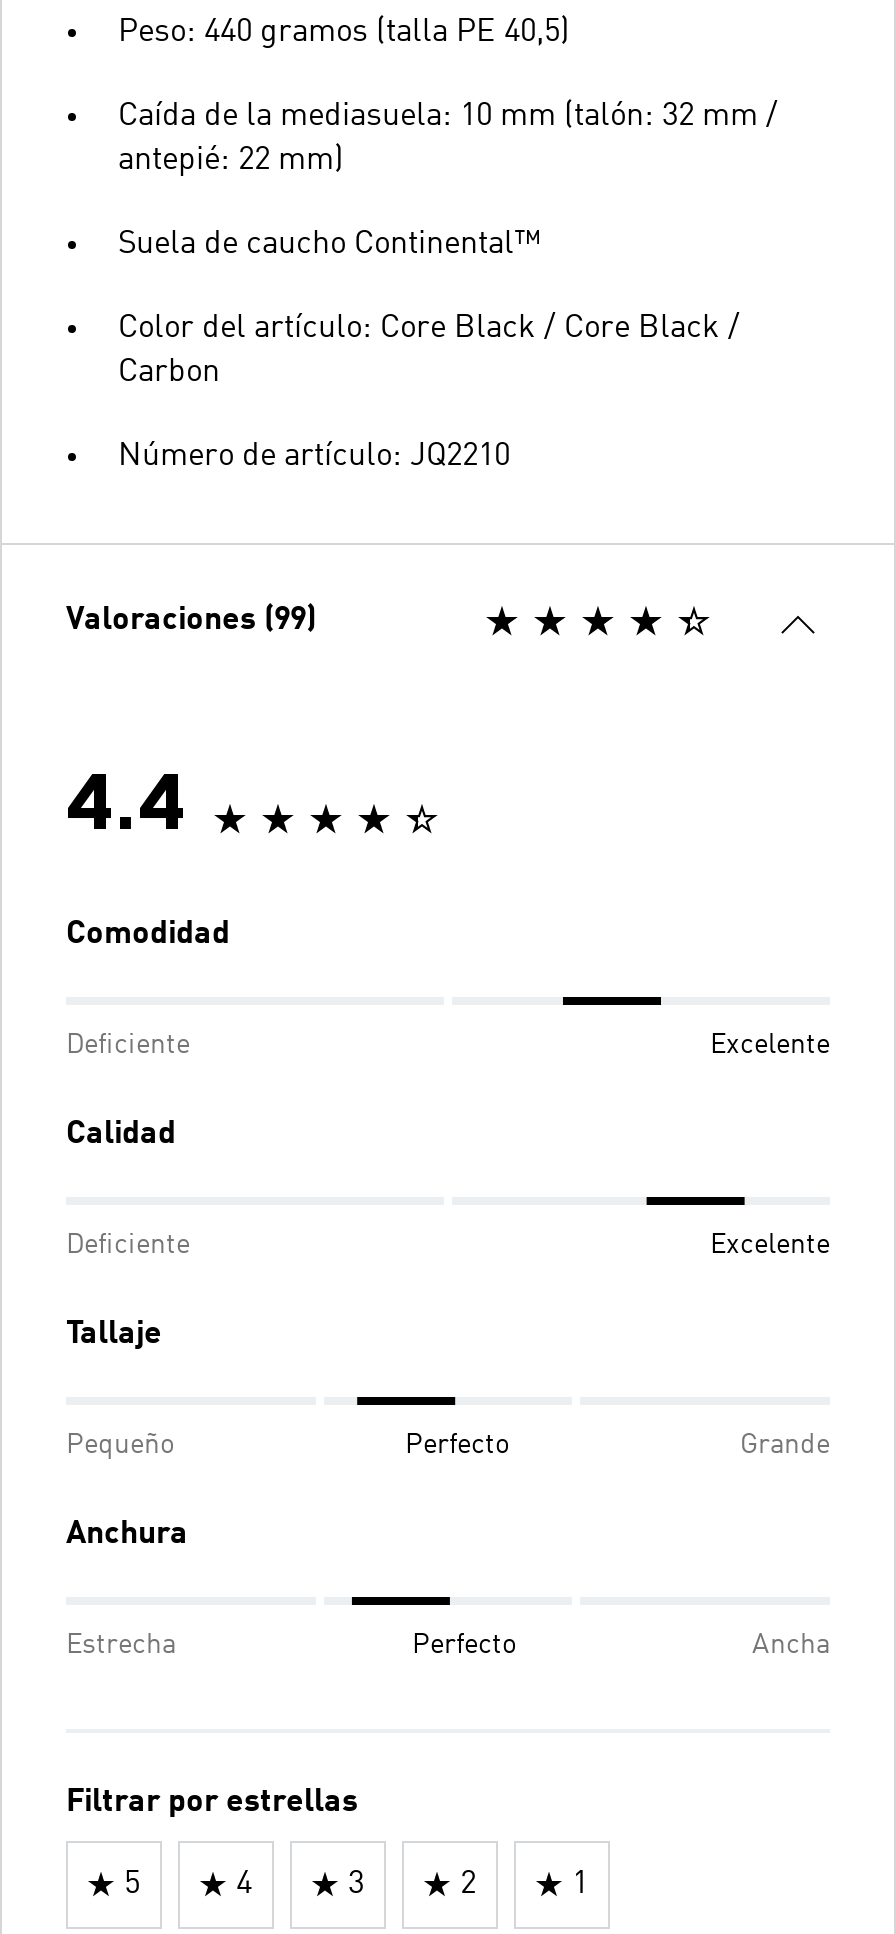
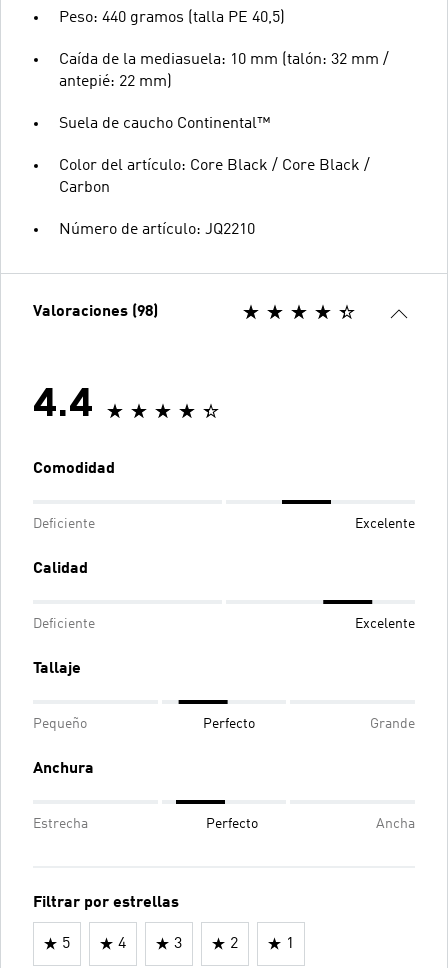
[66,605,316,637] Valoraciones (99) -> [33,304,158,320] Valoraciones (98)

